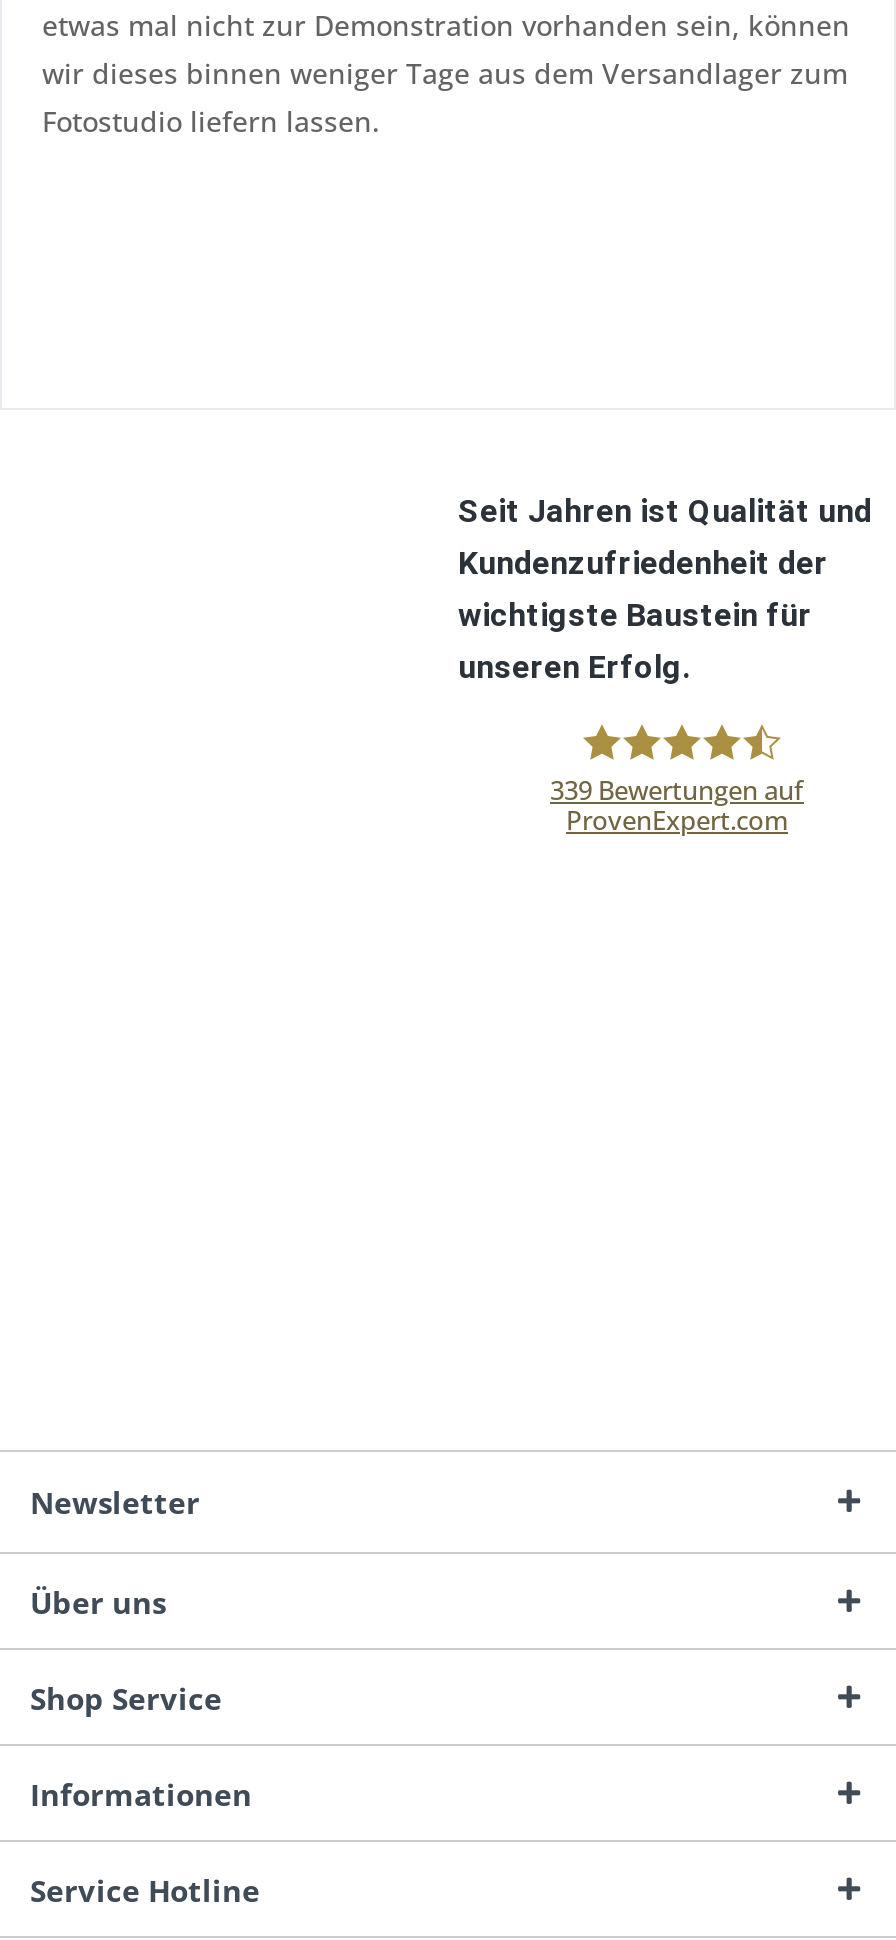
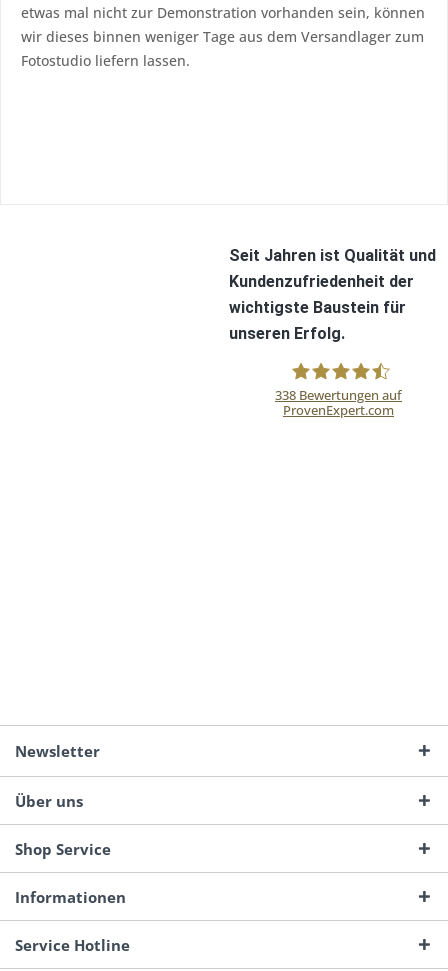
[550,772,804,808] 339 Bewertungen auf -> [275,386,402,404] 338 Bewertungen auf

